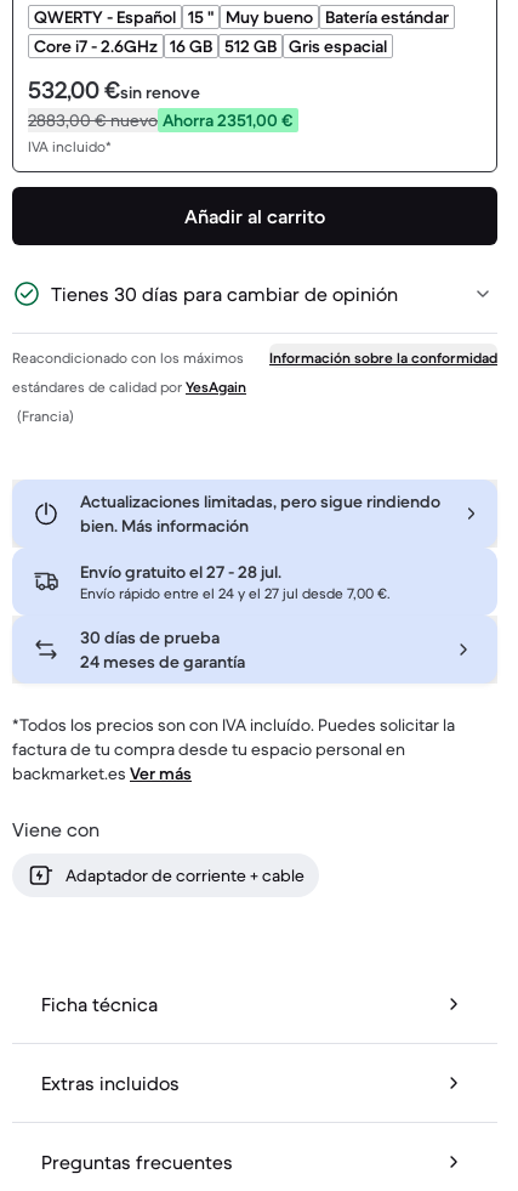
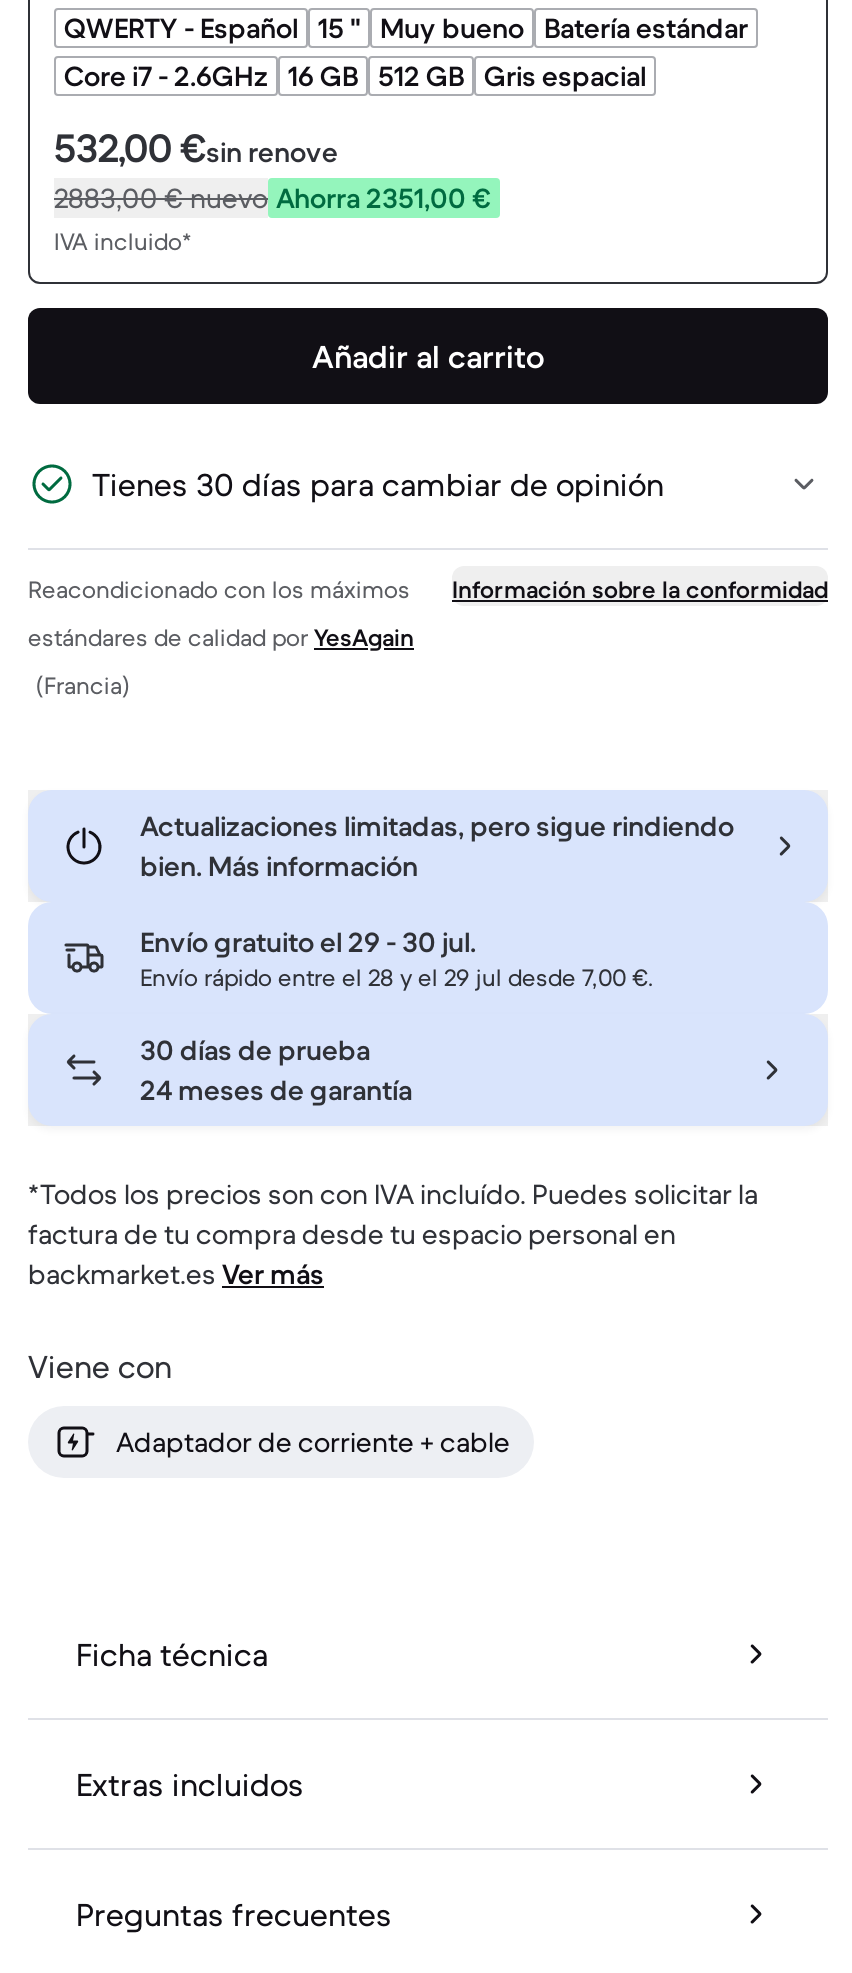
[80,561,281,583] Envío gratuito el 27 - 28 jul. -> [140,924,476,960] Envío gratuito el 29 - 30 jul.
[80,584,391,602] Envío rápido entre el 24 y el 27 jul desde 7,00 €. -> [140,962,654,992] Envío rápido entre el 28 y el 29 jul desde 7,00 €.

